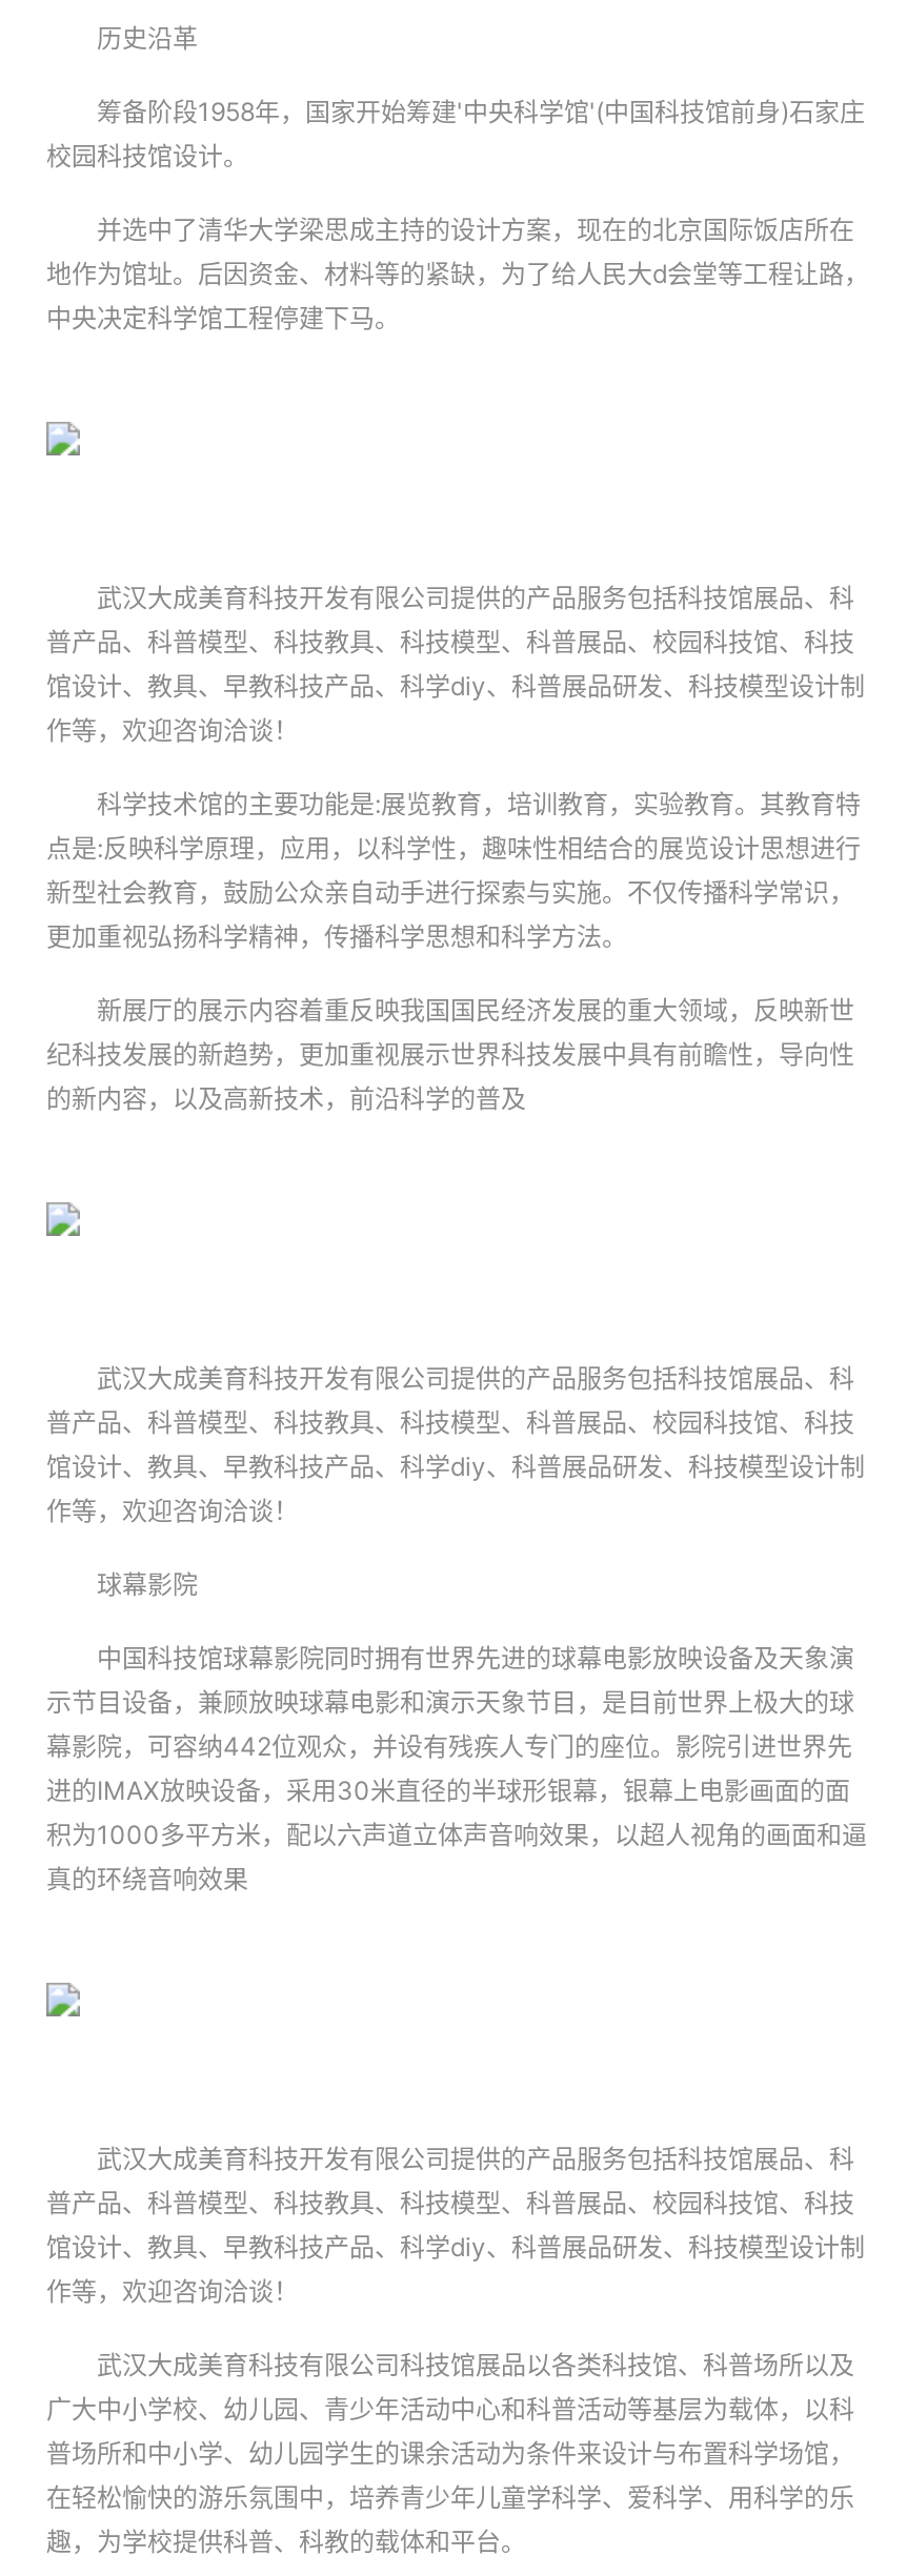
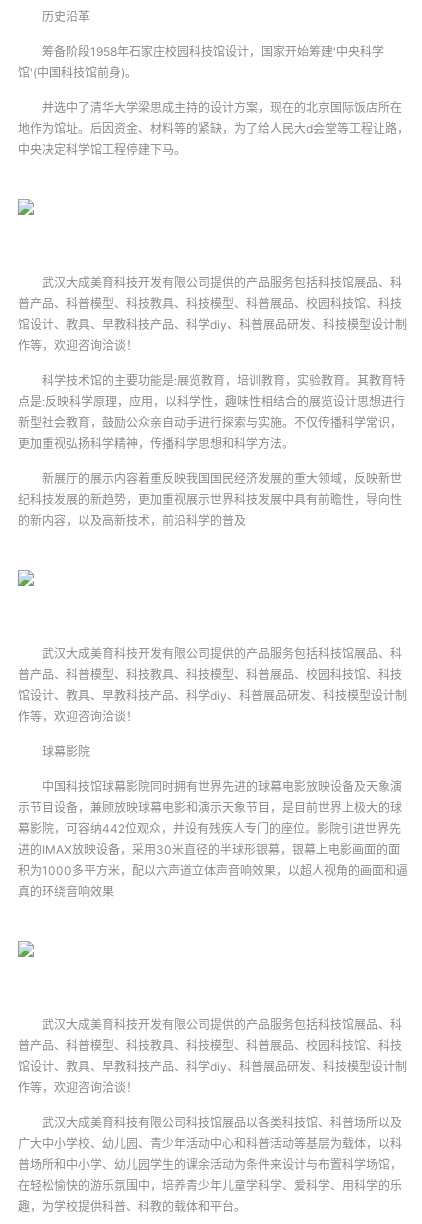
[46,96,865,172] 筹备阶段1958年，国家开始筹建'中央科学馆'(中国科技馆前身)石家庄 | 校园科技馆设计。 -> [18,44,384,80] 筹备阶段1958年石家庄校园科技馆设计，国家开始筹建'中央科学 | 馆'(中国科技馆前身)。

